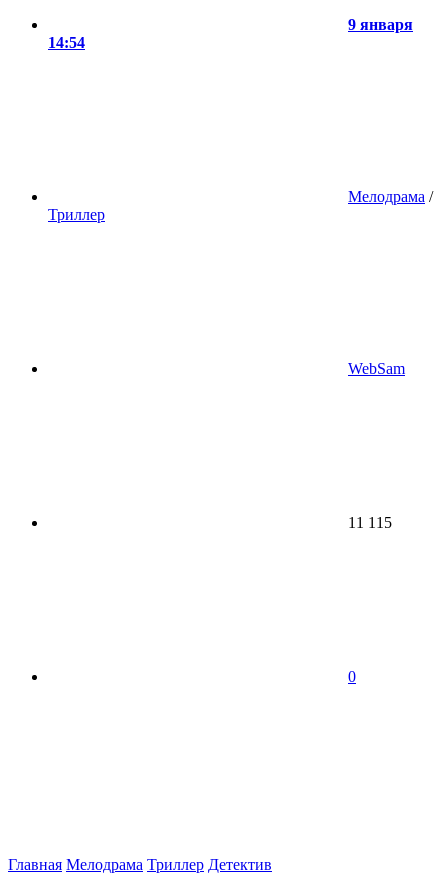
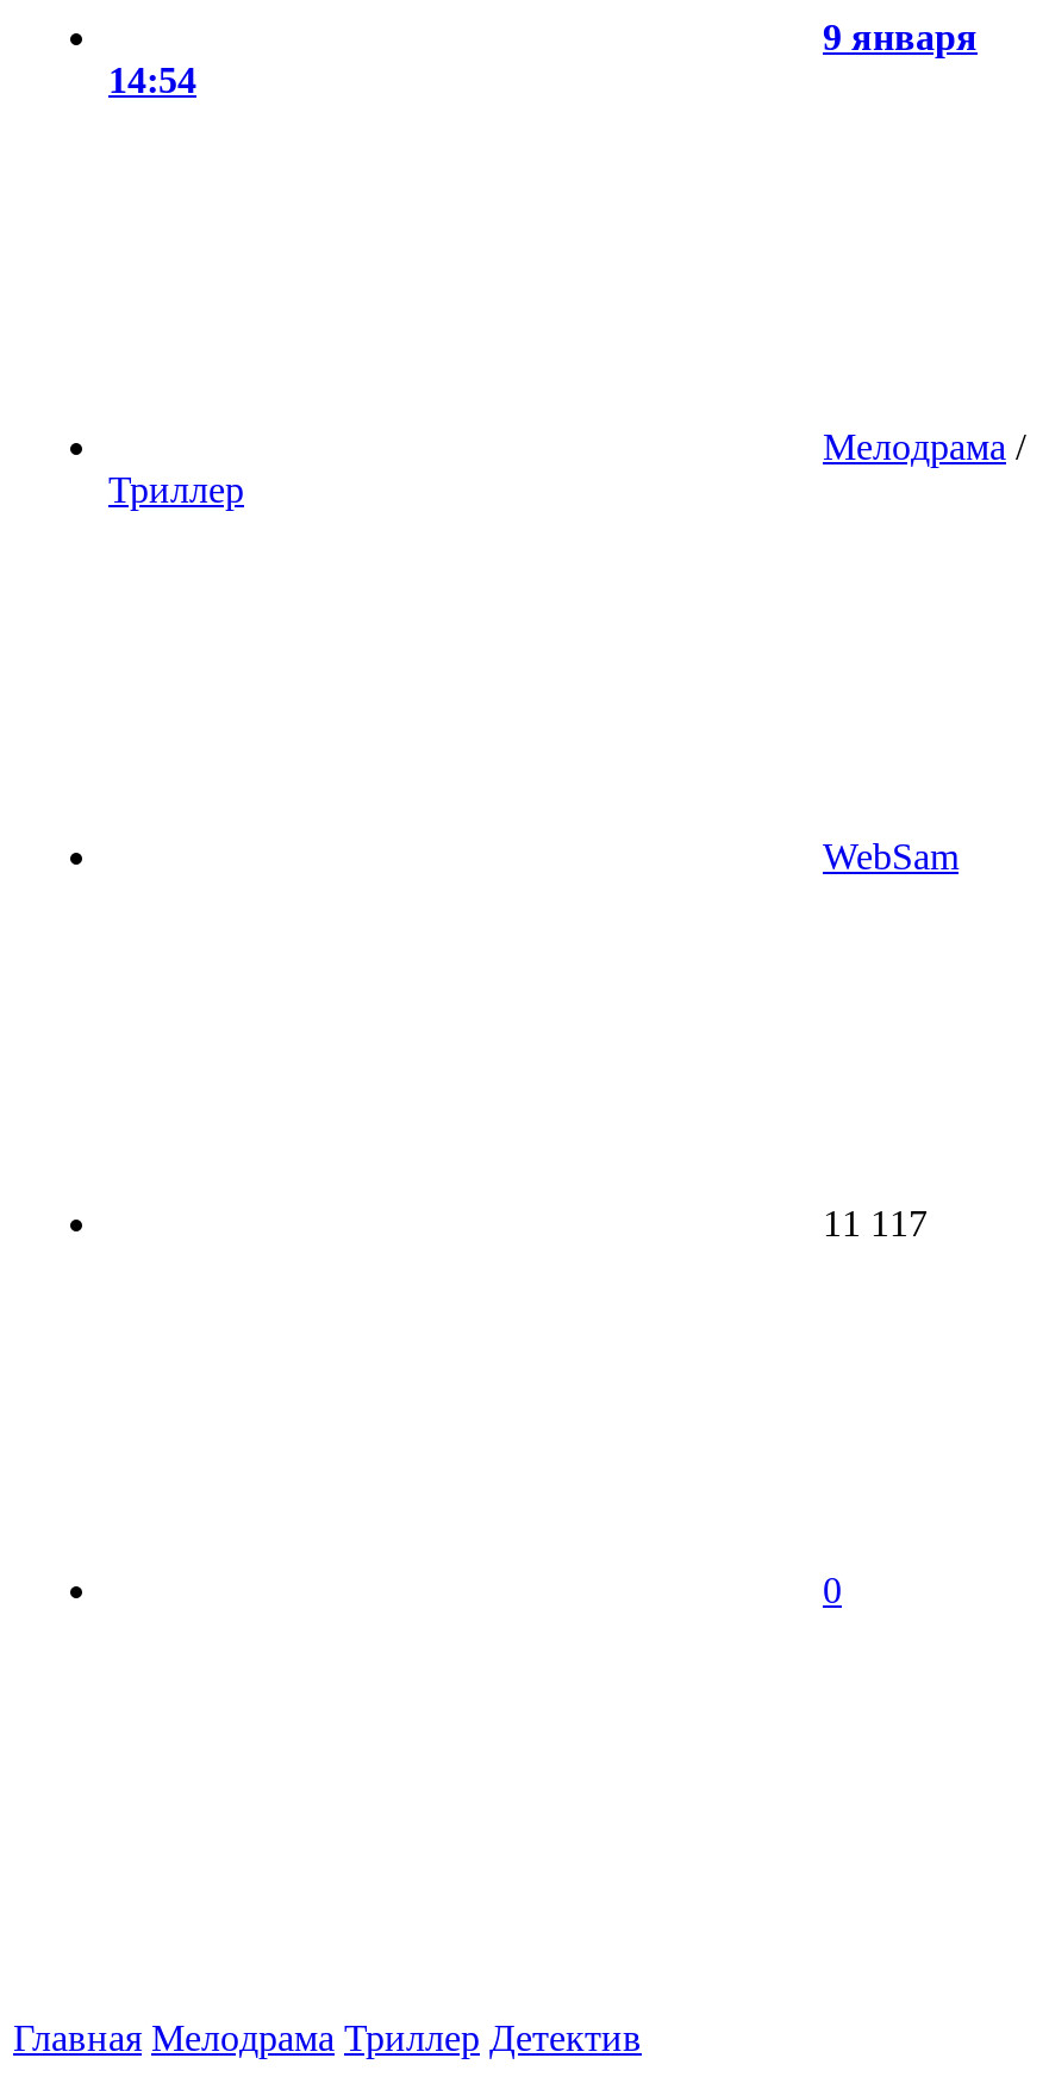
[348,514,392,531] 11 115 -> [823,1202,928,1243] 11 117

